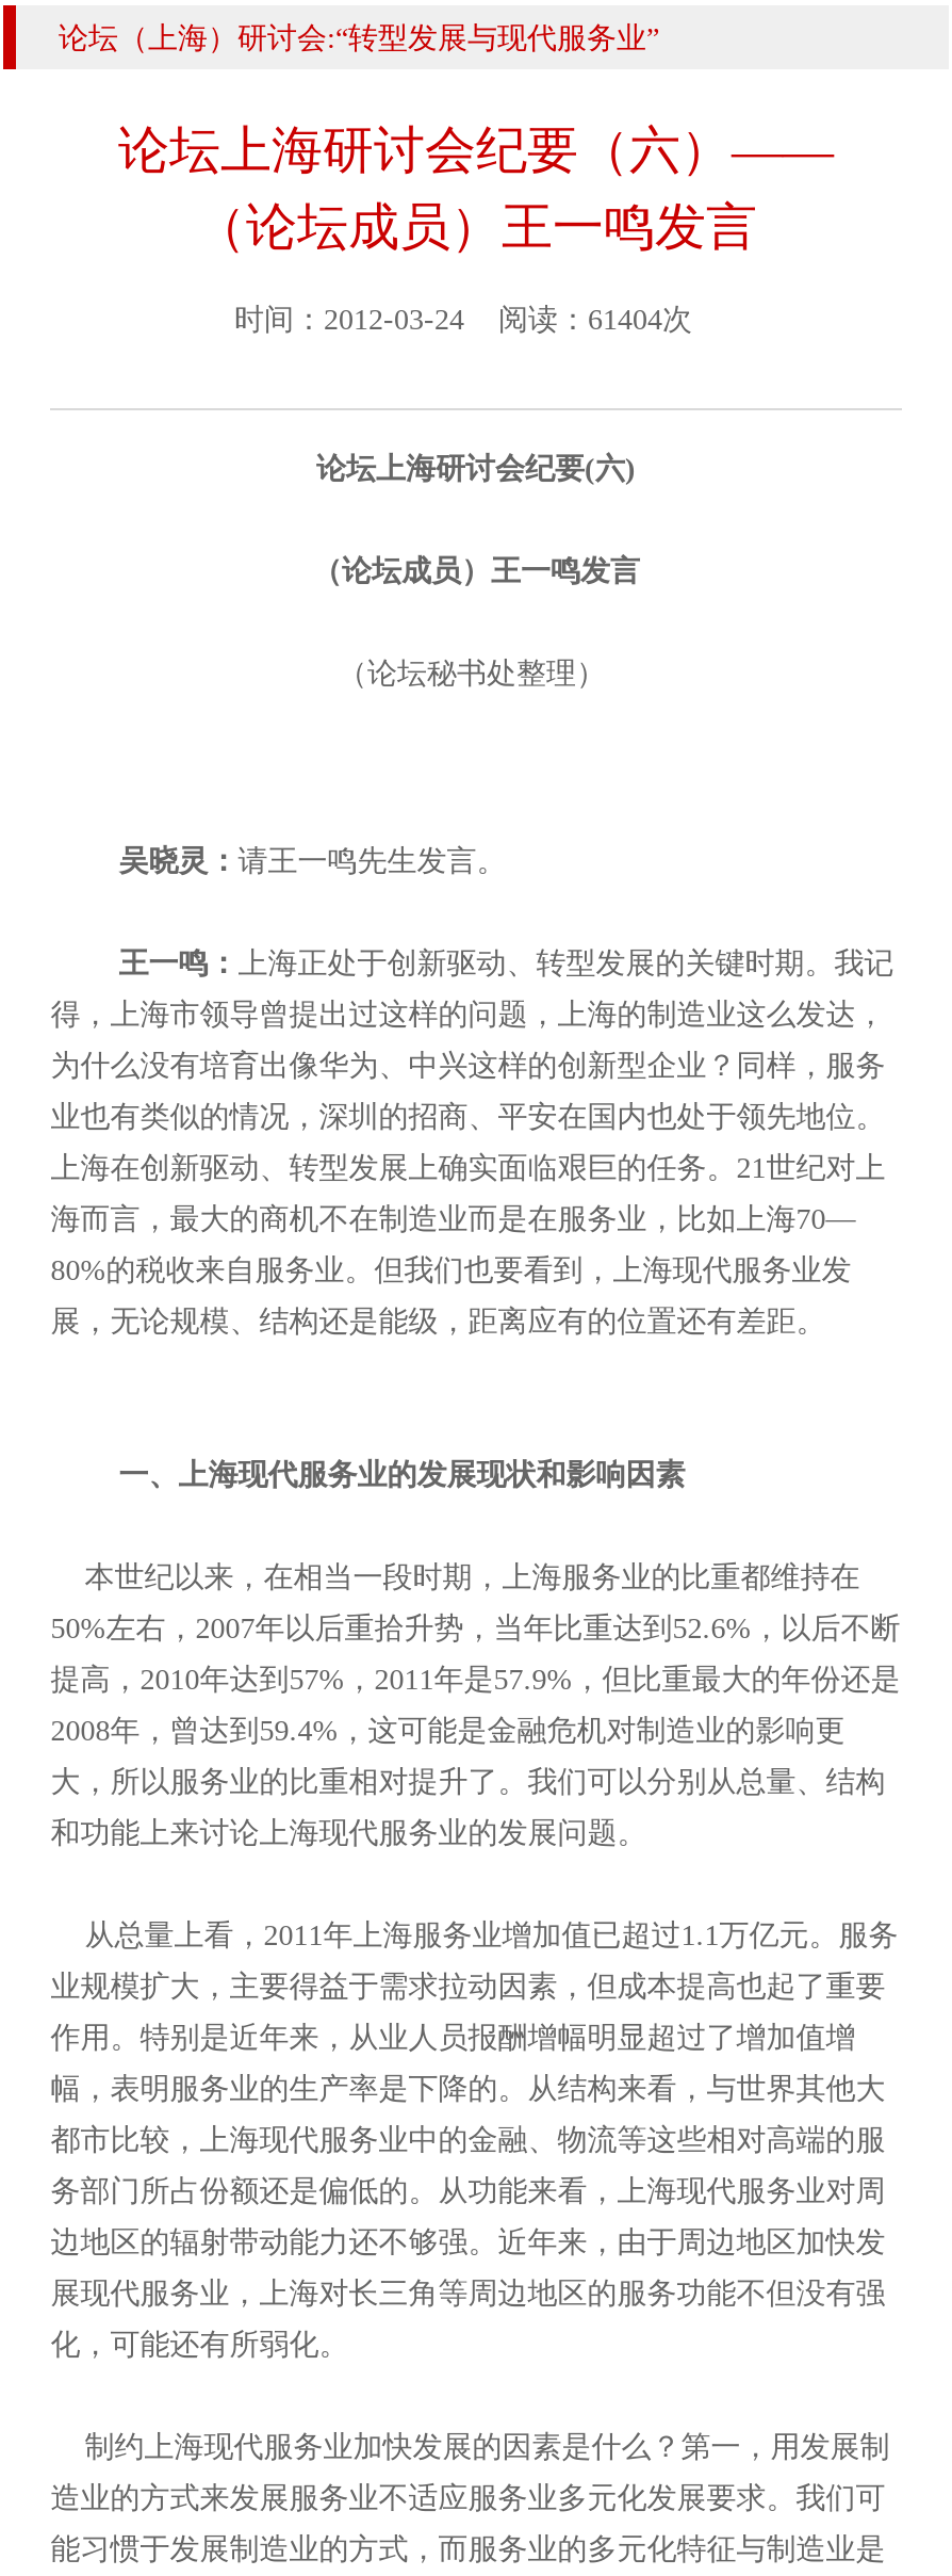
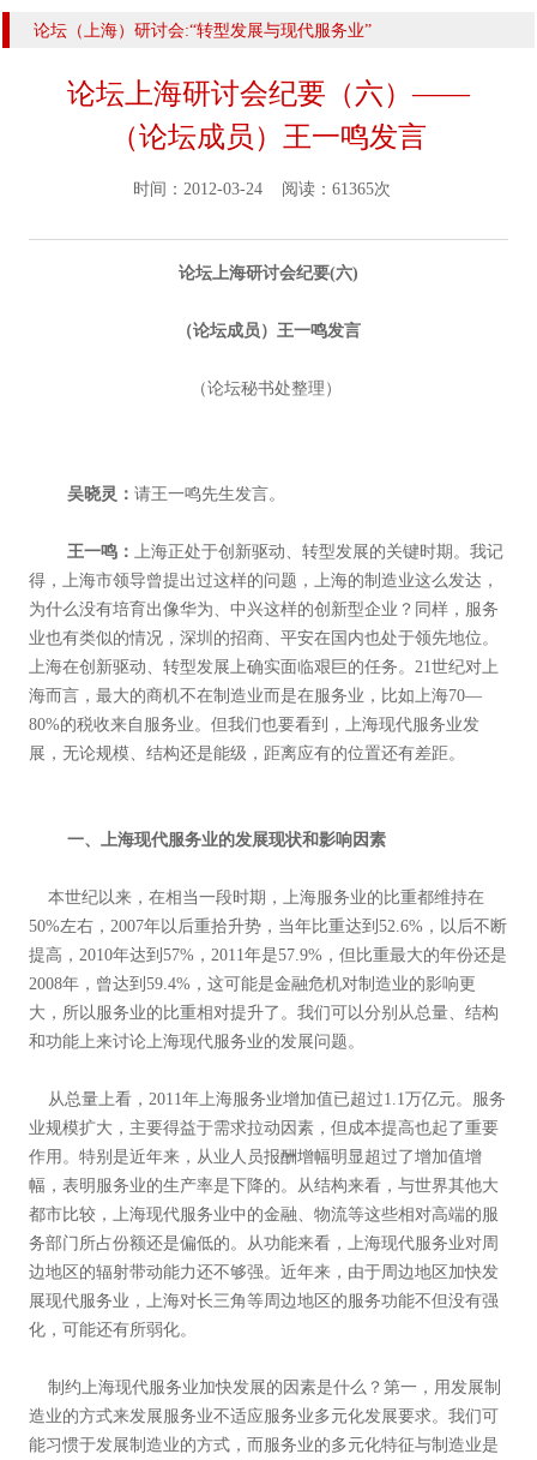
[234,304,718,336] 时间：2012-03-24 阅读：61404次 -> [132,180,405,198] 时间：2012-03-24 阅读：61365次

